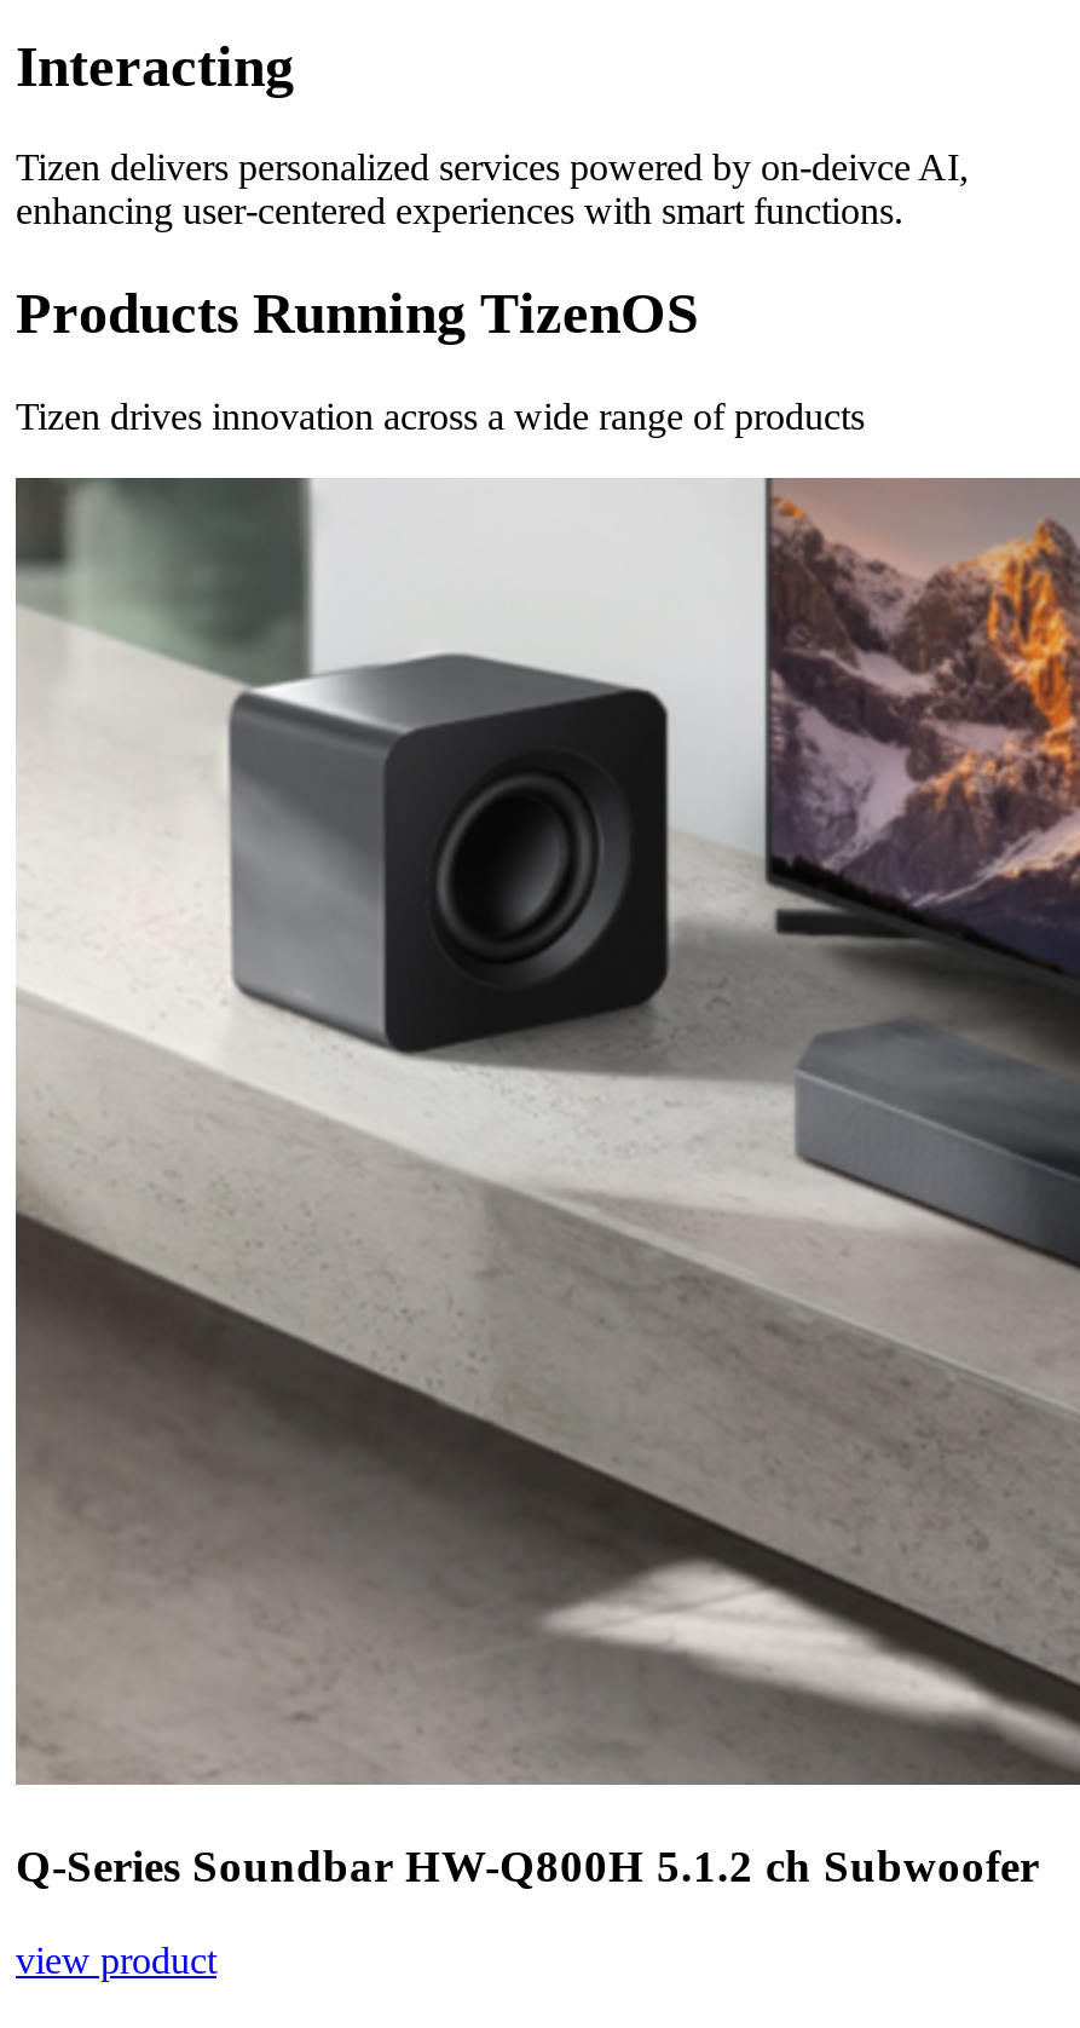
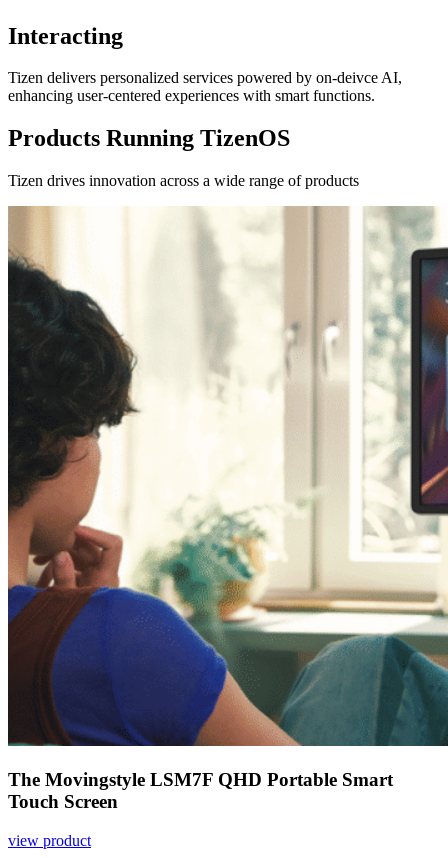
[13,476,1073,1891] [image] | Q-Series Soundbar HW-Q800H 5.1.2 ch Subwoofer -> [7,205,445,812] [image] | The Movingstyle LSM7F QHD Portable Smart | Touch Screen

